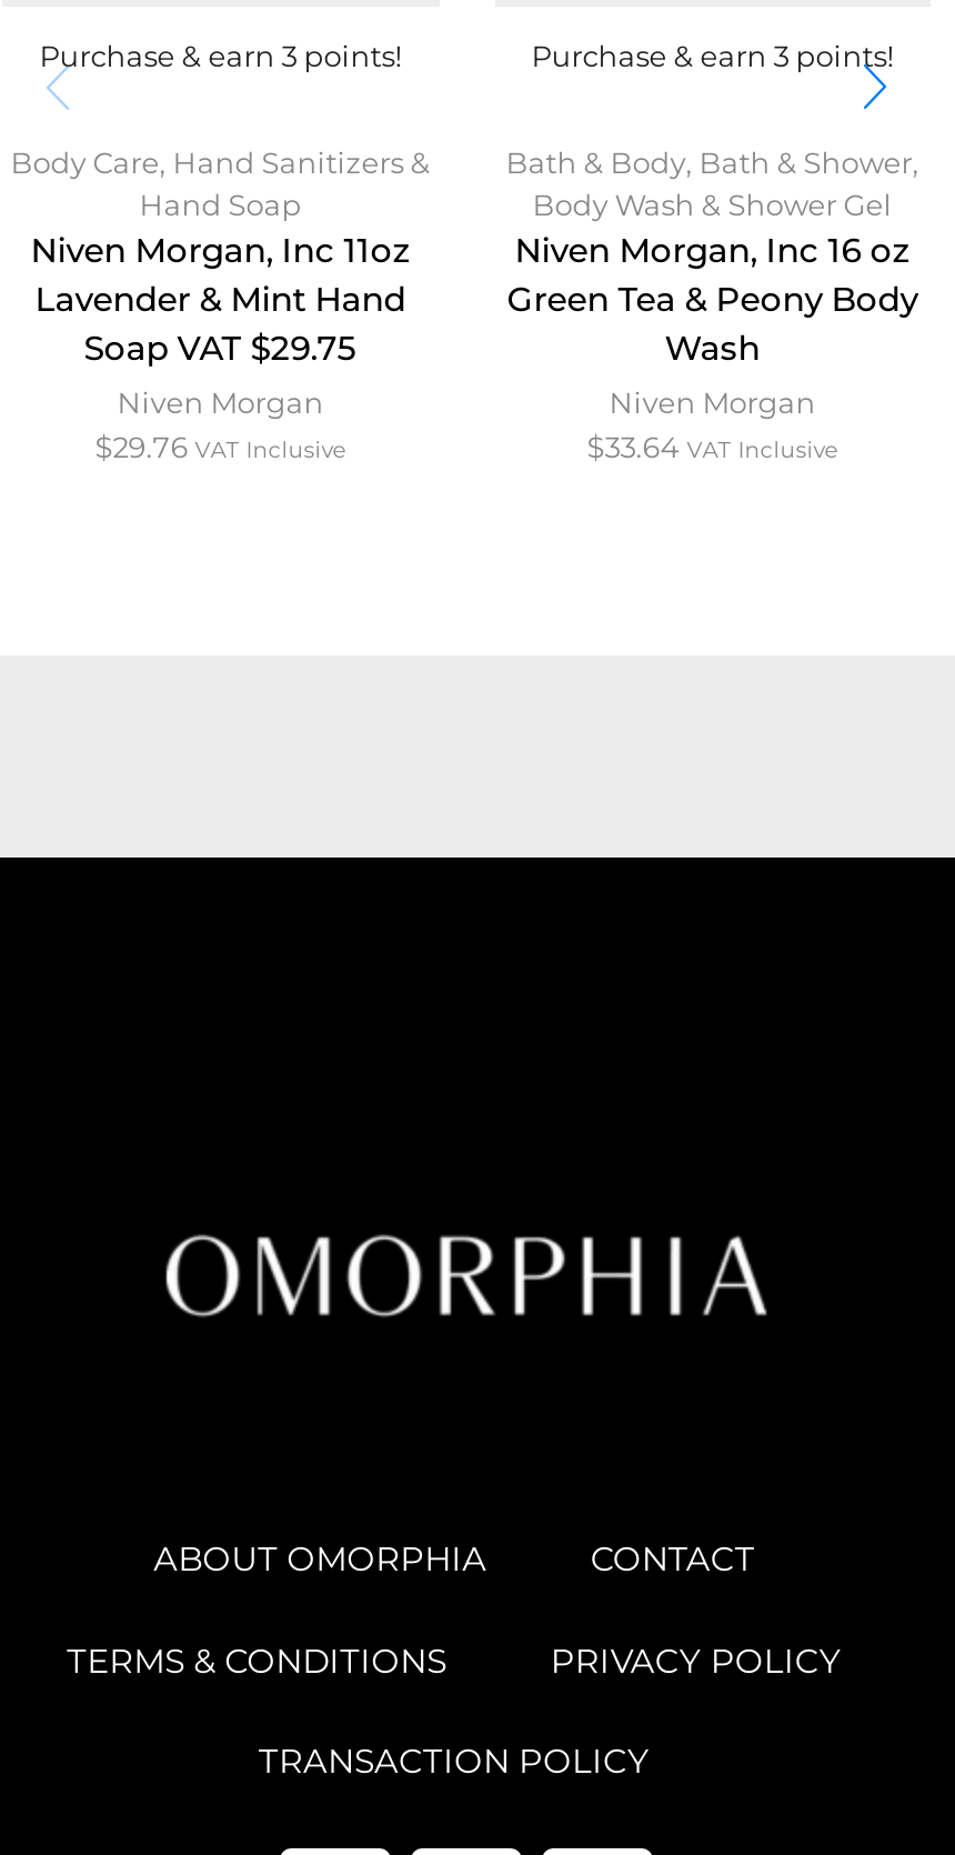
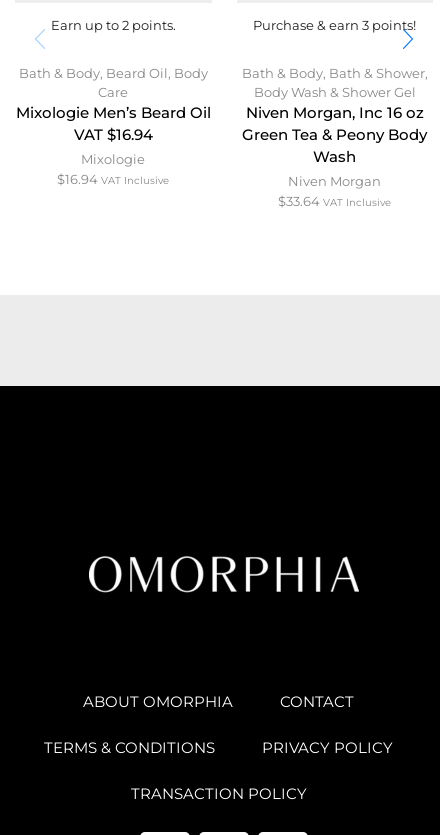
[40,39,402,74] Purchase & earn 3 points! -> [51,17,176,33] Earn up to 2 points.
[11,145,430,465] Body Care, Hand Sanitizers & | Hand Soap | Niven Morgan, Inc 11oz | Lavender & Mint Hand | Soap VAT $29.75 | Niven Morgan | $29.76 VAT Inclusive -> [16,65,211,187] Bath & Body, Beard Oil, Body | Care | Mixologie Men’s Beard Oil | VAT $16.94 | Mixologie | $16.94 VAT Inclusive

